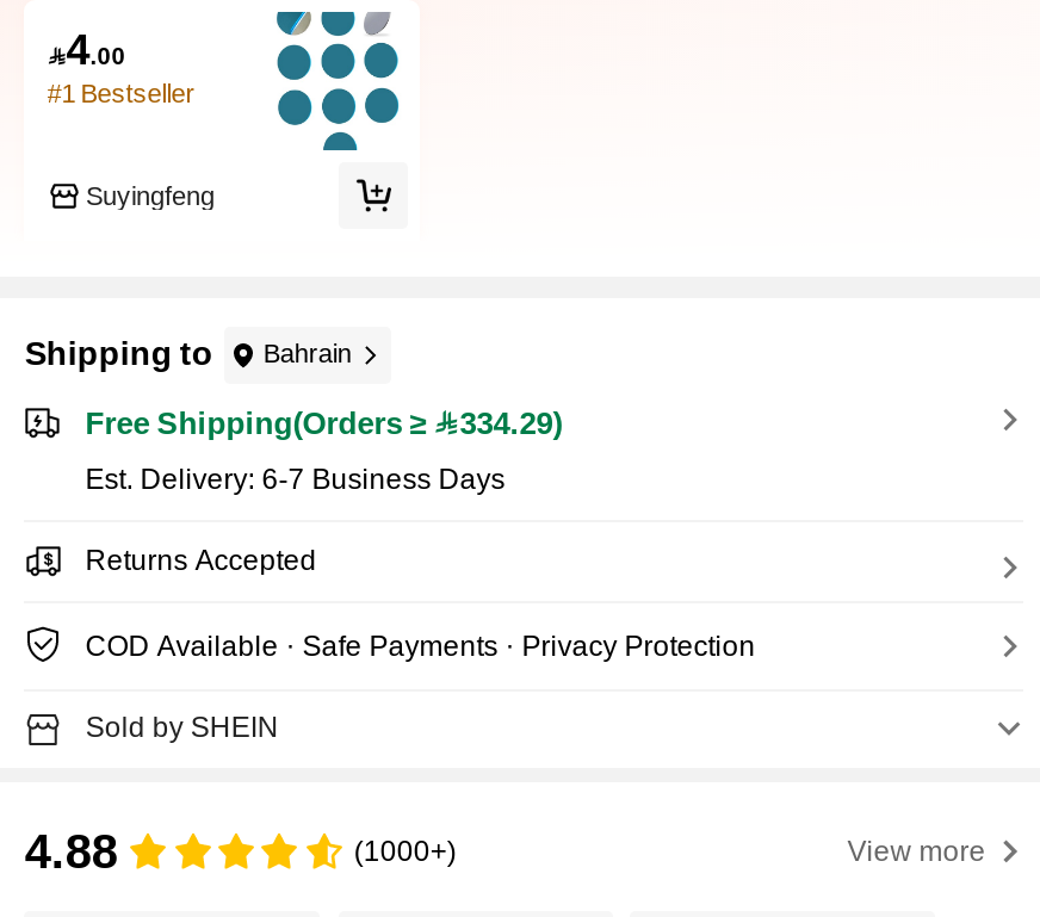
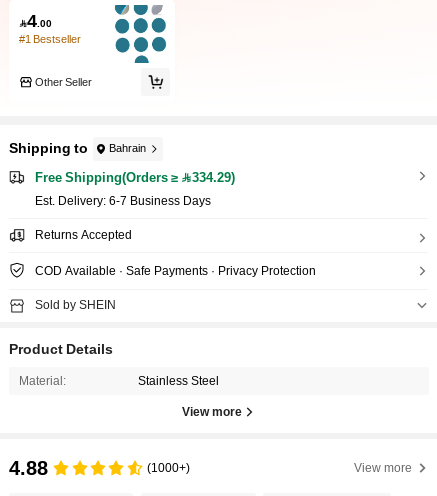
[86,181,215,212] Suyingfeng -> [35,76,92,89] Other Seller
none -> [9,341,242,419] Product Details | Material: | Stainless Steel | View more

